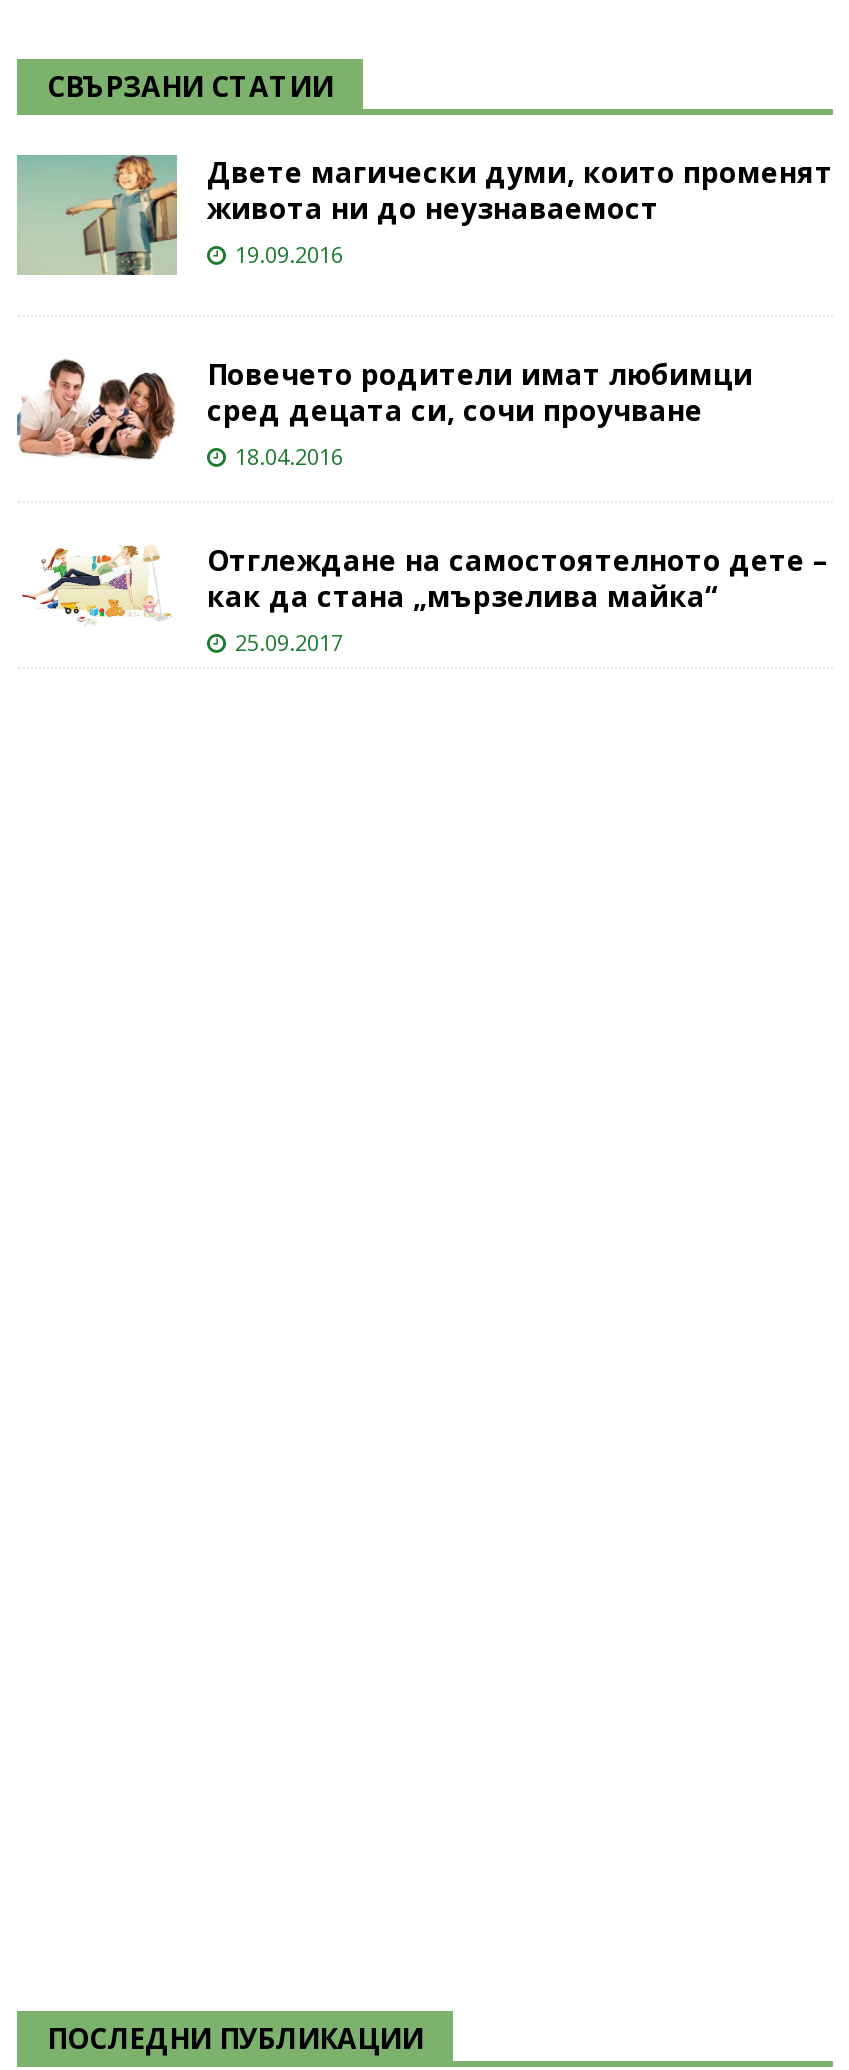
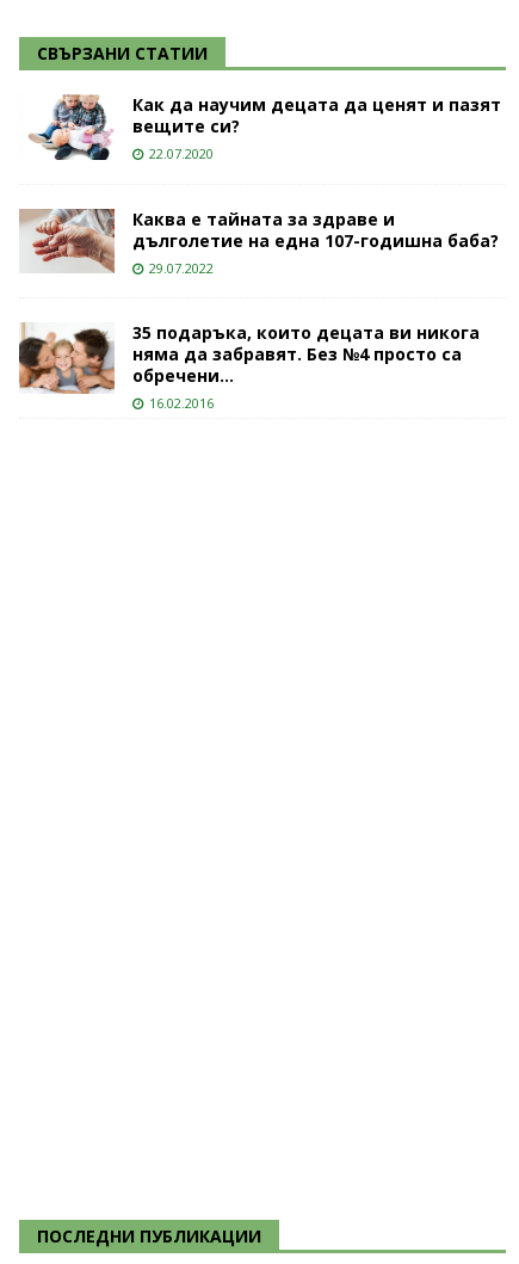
[15,153,833,277] [image] | Двете магически думи, които променят | живота ни до неузнаваемост | 19.09.2016 -> [19,93,501,166] [image] | Как да научим децата да ценят и пазят | вещите си? | 22.07.2020
[15,347,753,472] [image] | Повечето родители имат любимци | сред децата си, сочи проучване | 18.04.2016 -> [18,208,499,277] [image] | Каква е тайната за здраве и | дълголетие на една 107-годишна баба? | 29.07.2022
[17,539,829,657] [image] | Отглеждане на самостоятелното дете – | как да стана „мързелива майка“ | 25.09.2017 -> [18,321,480,412] [image] | 35 подаръка, които децата ви никога | няма да забравят. Без №4 просто са | обречени… | 16.02.2016

